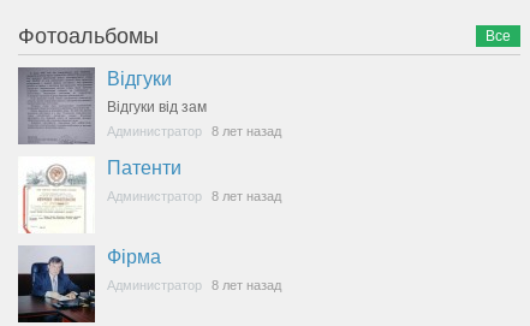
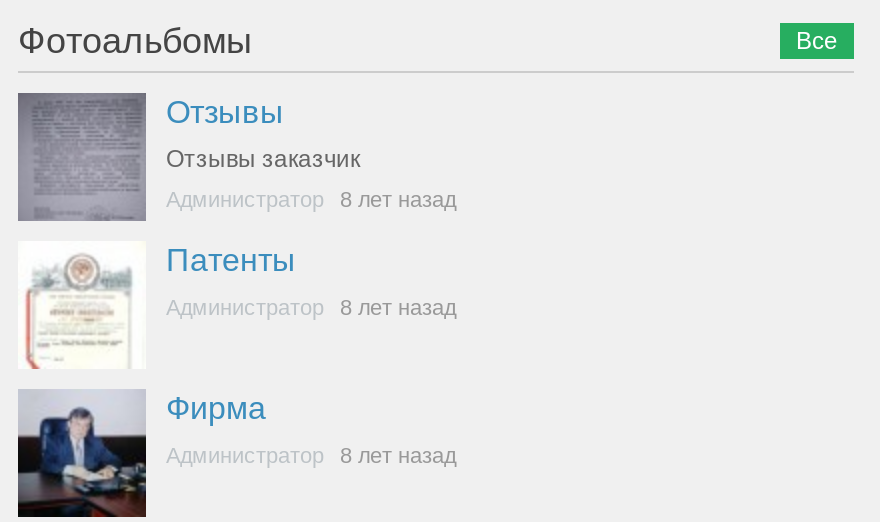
[107,69,172,89] Відгуки -> [166,97,284,131] Отзывы
[107,99,207,116] Відгуки від зам -> [166,147,360,175] Отзывы заказчик
[107,158,181,178] Патенти -> [166,245,296,279] Патенты
[107,247,161,267] Фірма -> [166,393,266,427] Фирма

